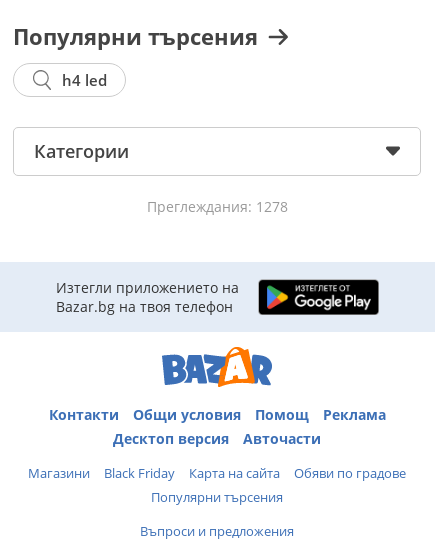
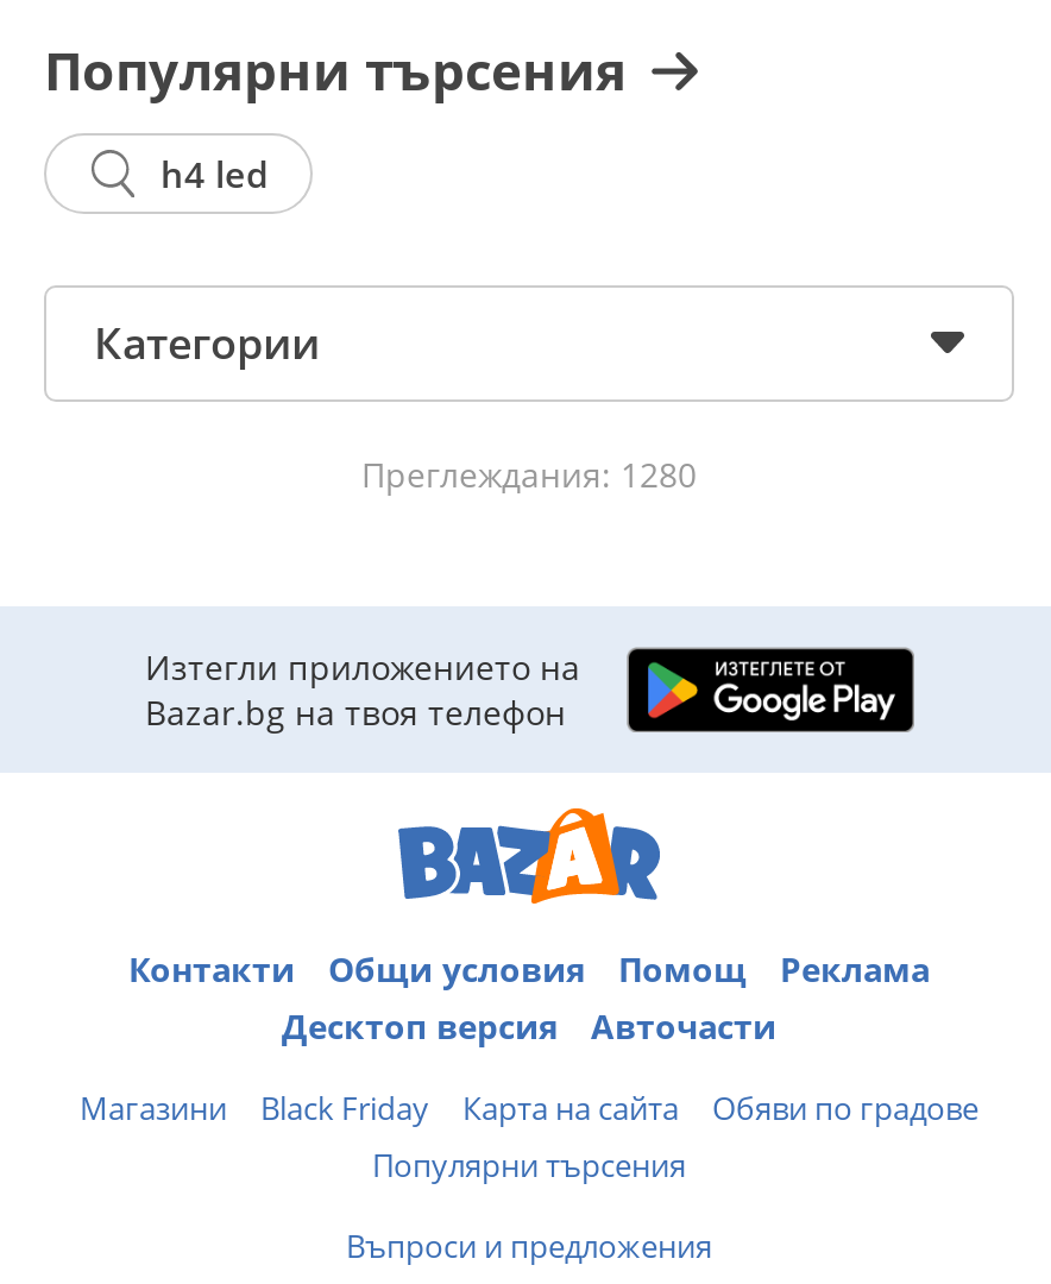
[146,197,287,216] Преглеждания: 1278 -> [361,452,697,497] Преглеждания: 1280

